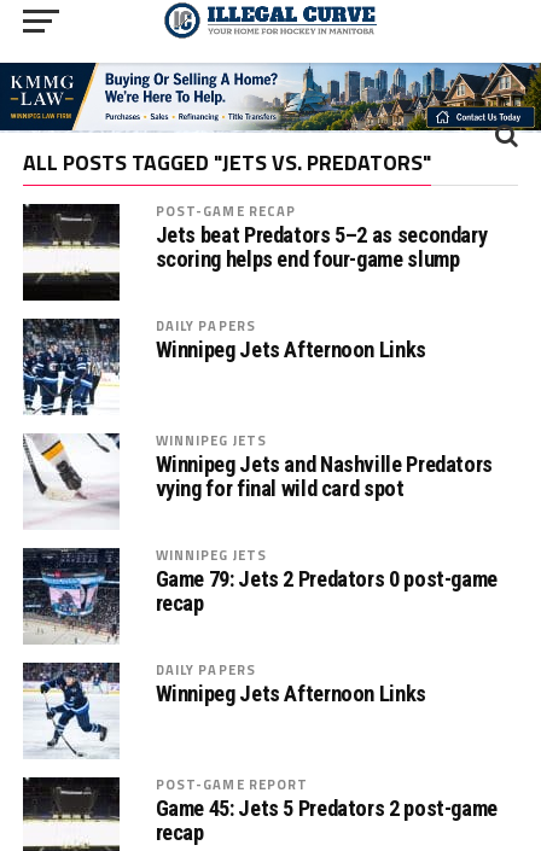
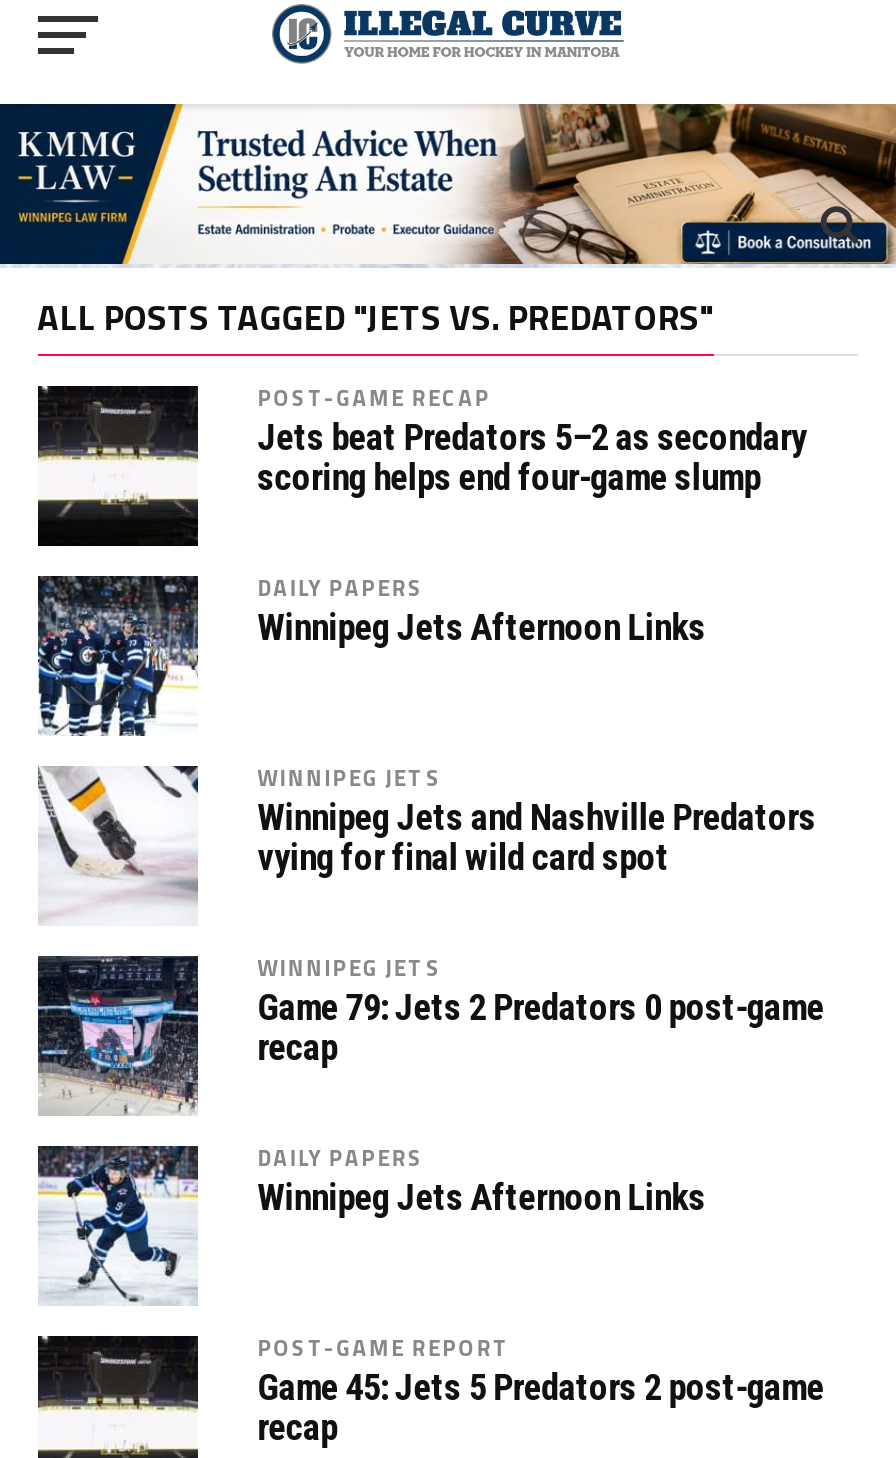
[10,62,537,148] [image] -> [18,102,890,266] [image]

